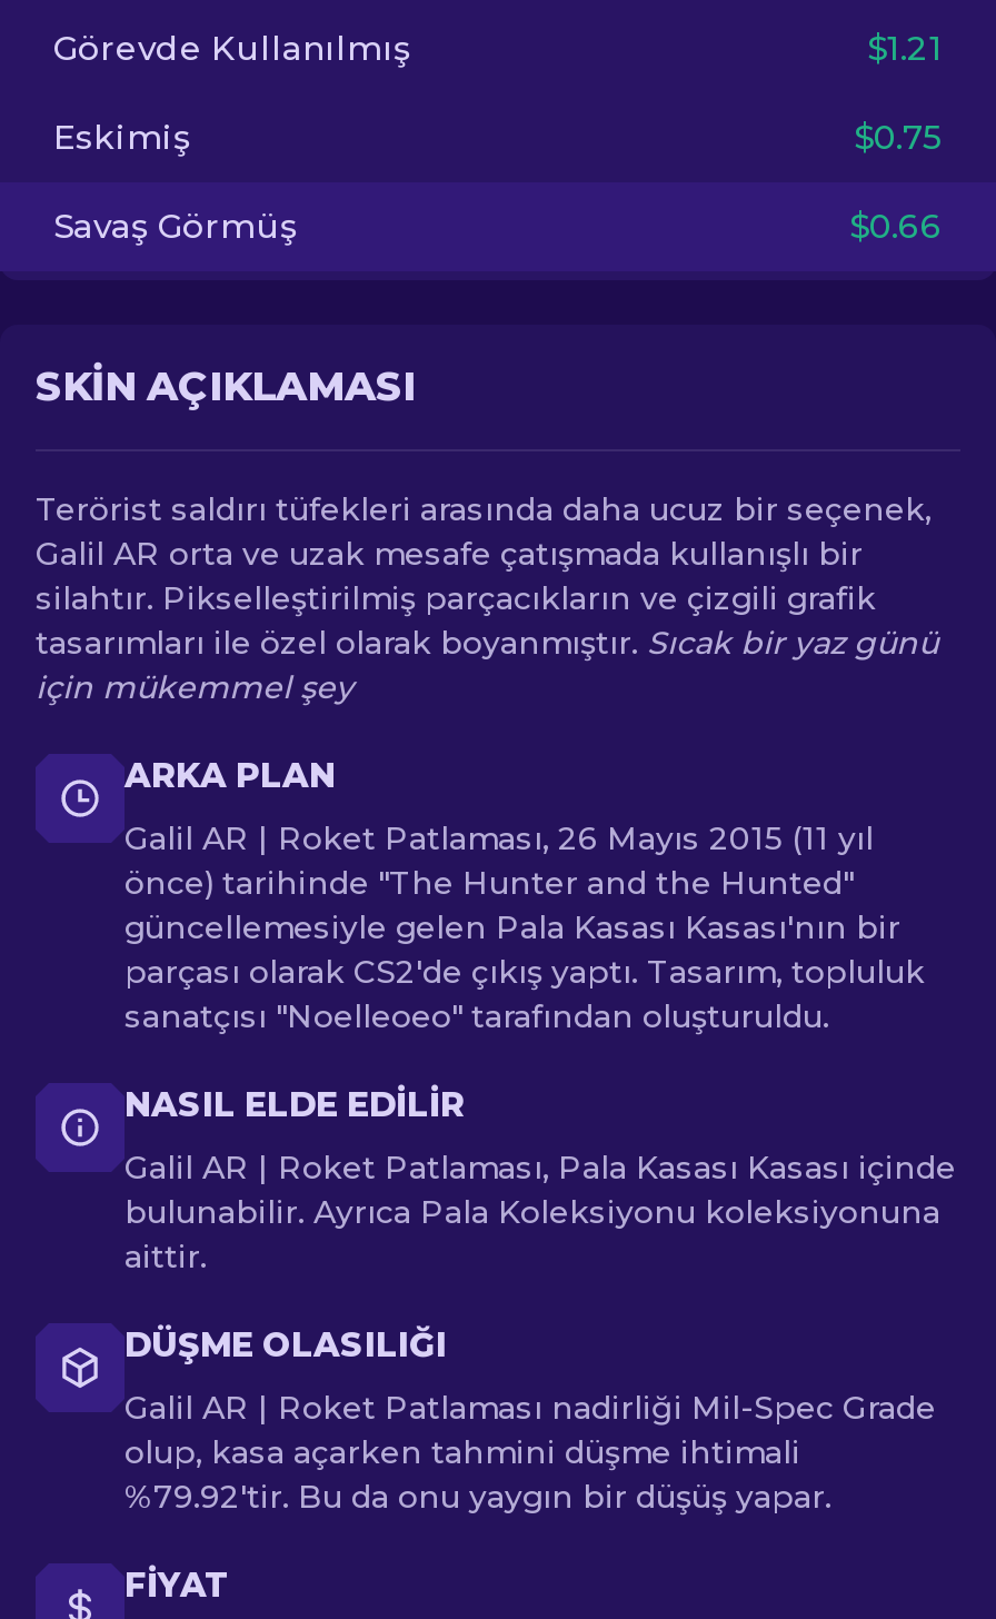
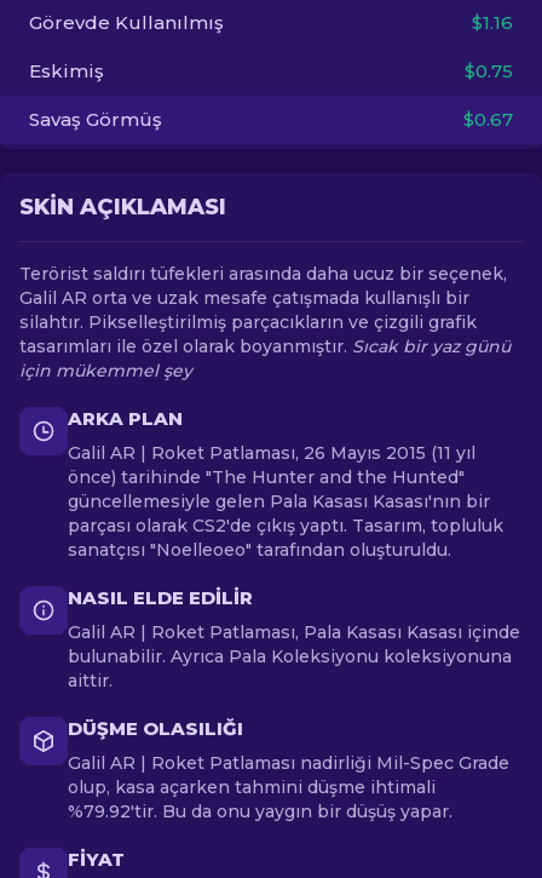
[867,27,943,69] $1.21 -> [472,11,513,34] $1.16
[849,205,943,247] $0.66 -> [463,108,513,131] $0.67

